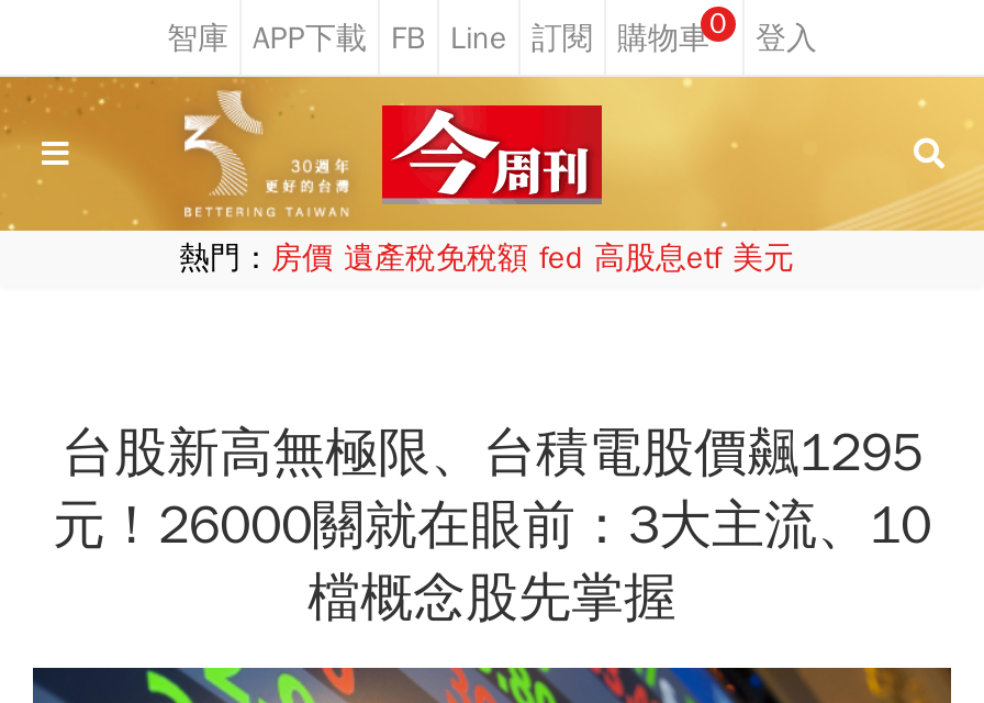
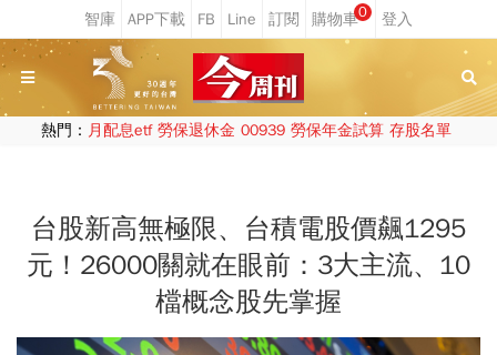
[179,239,794,277] 熱門：房價 遺產稅免稅額 fed 高股息etf 美元 -> [40,121,451,140] 熱門：月配息etf 勞保退休金 00939 勞保年金試算 存股名單

